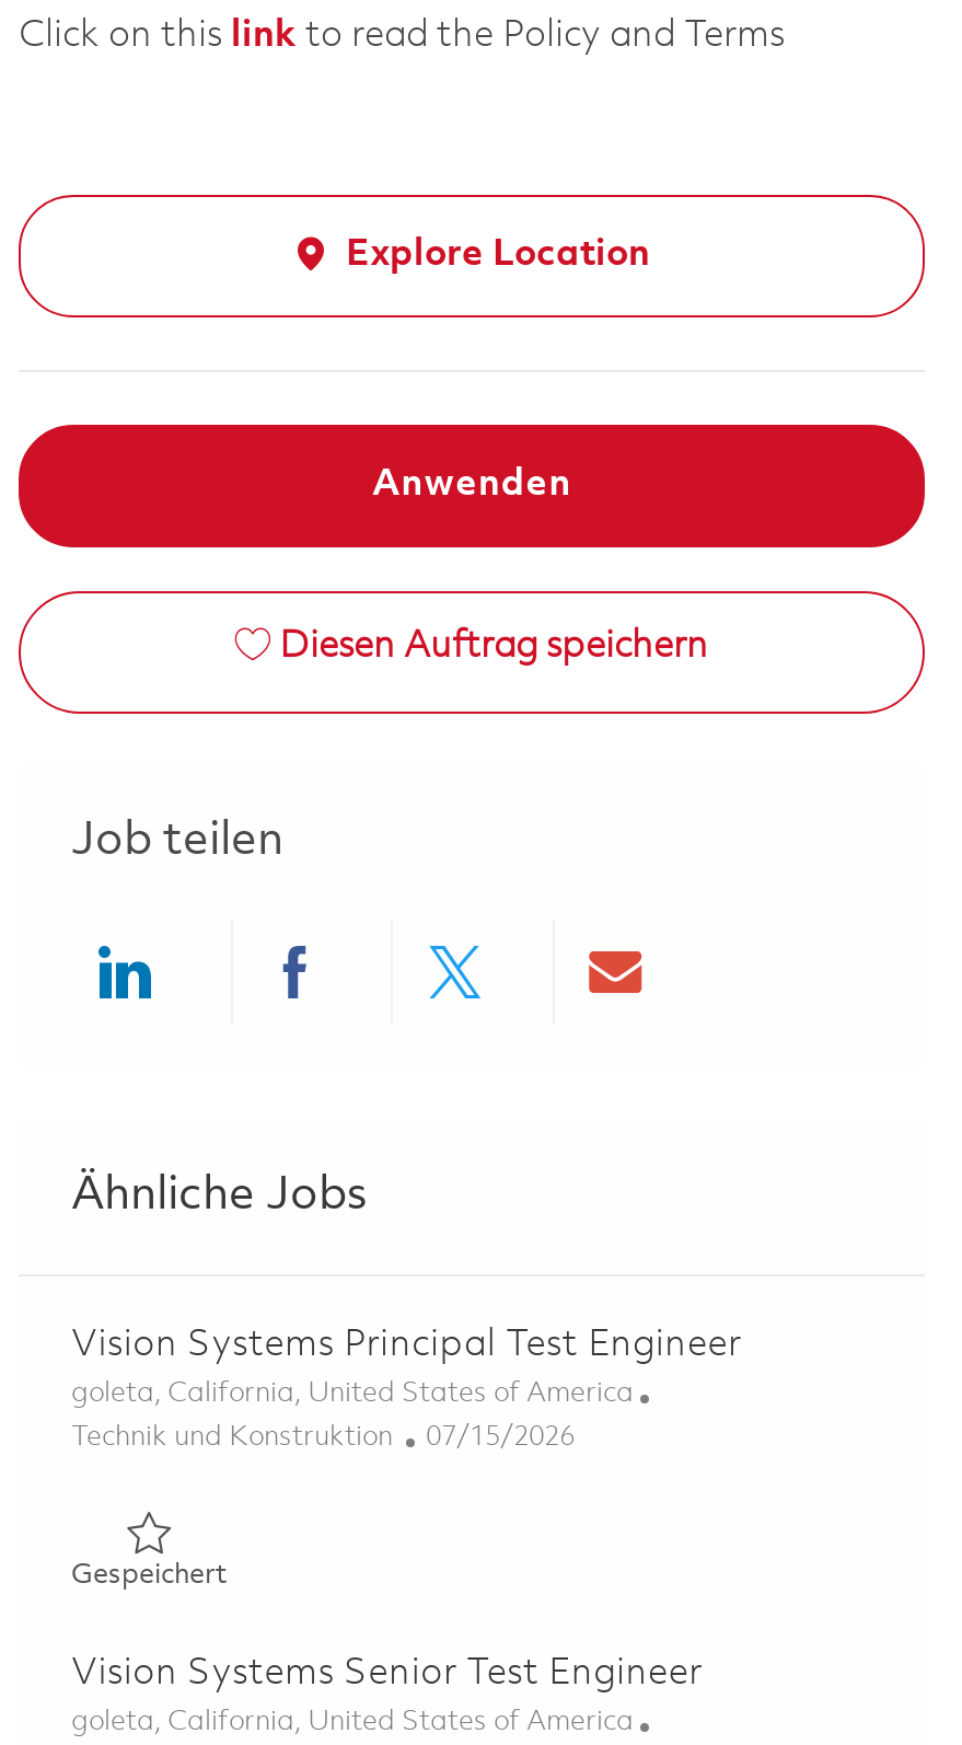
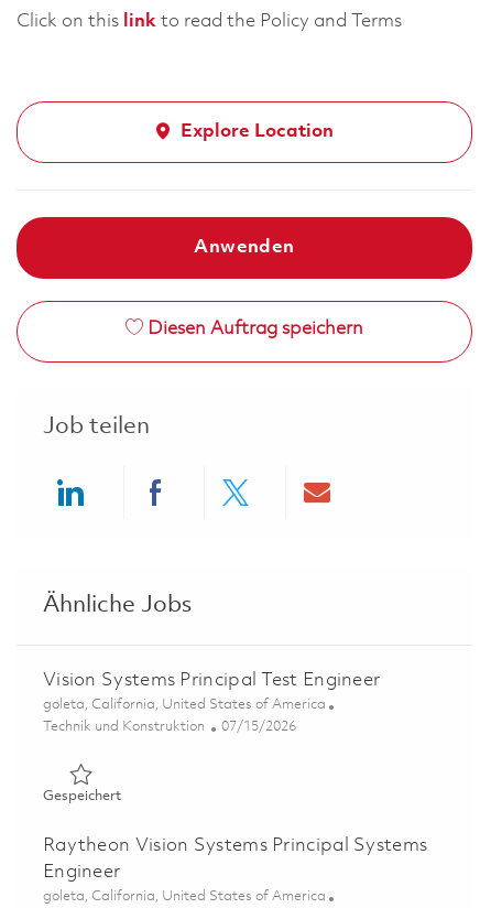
[71,1656,703,1694] Vision Systems Senior Test Engineer -> [43,837,427,882] Raytheon Vision Systems Principal Systems | Engineer

